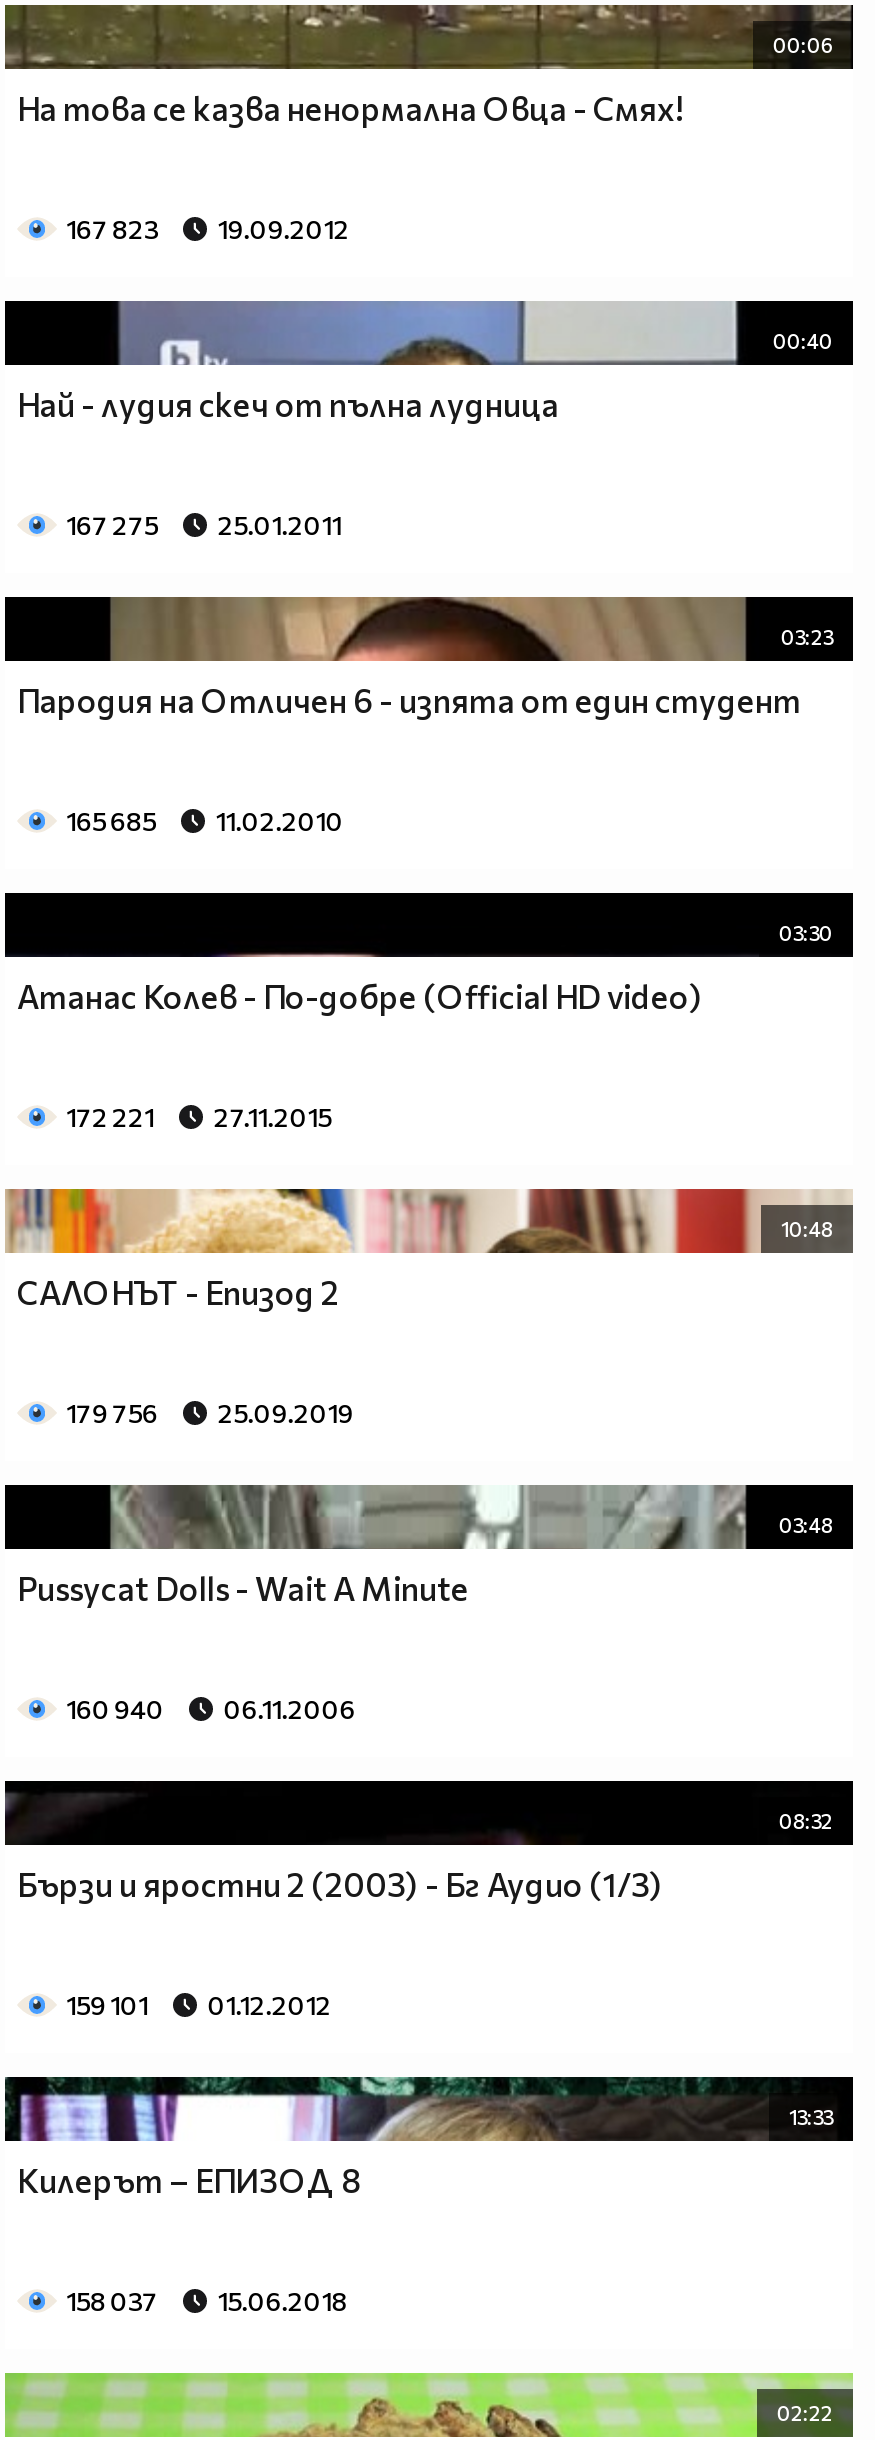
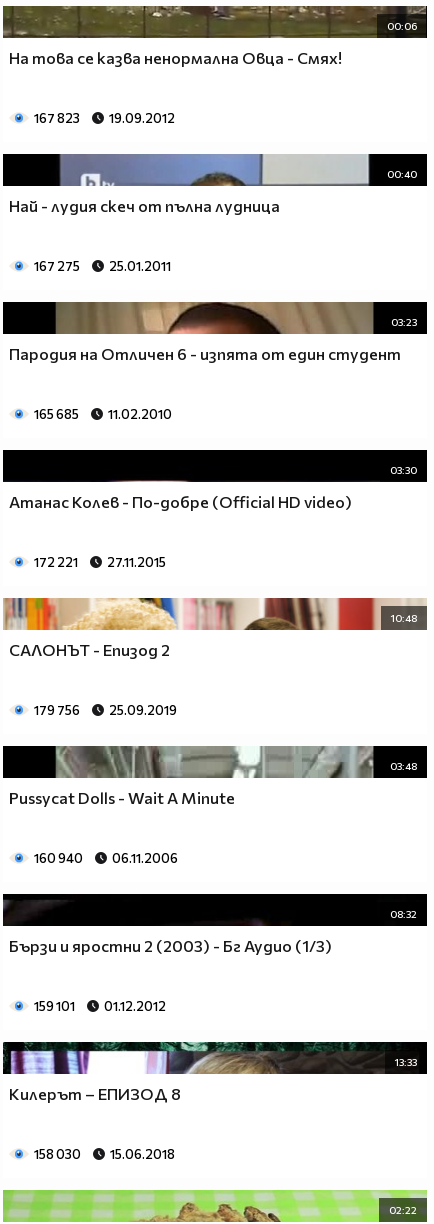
[66,2286,348,2318] 158 037 15.06.2018 -> [34,1146,175,1162] 158 030 15.06.2018

